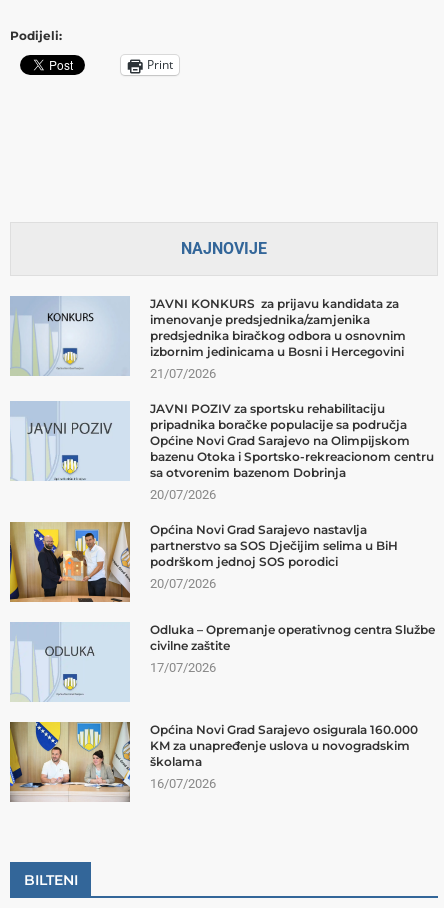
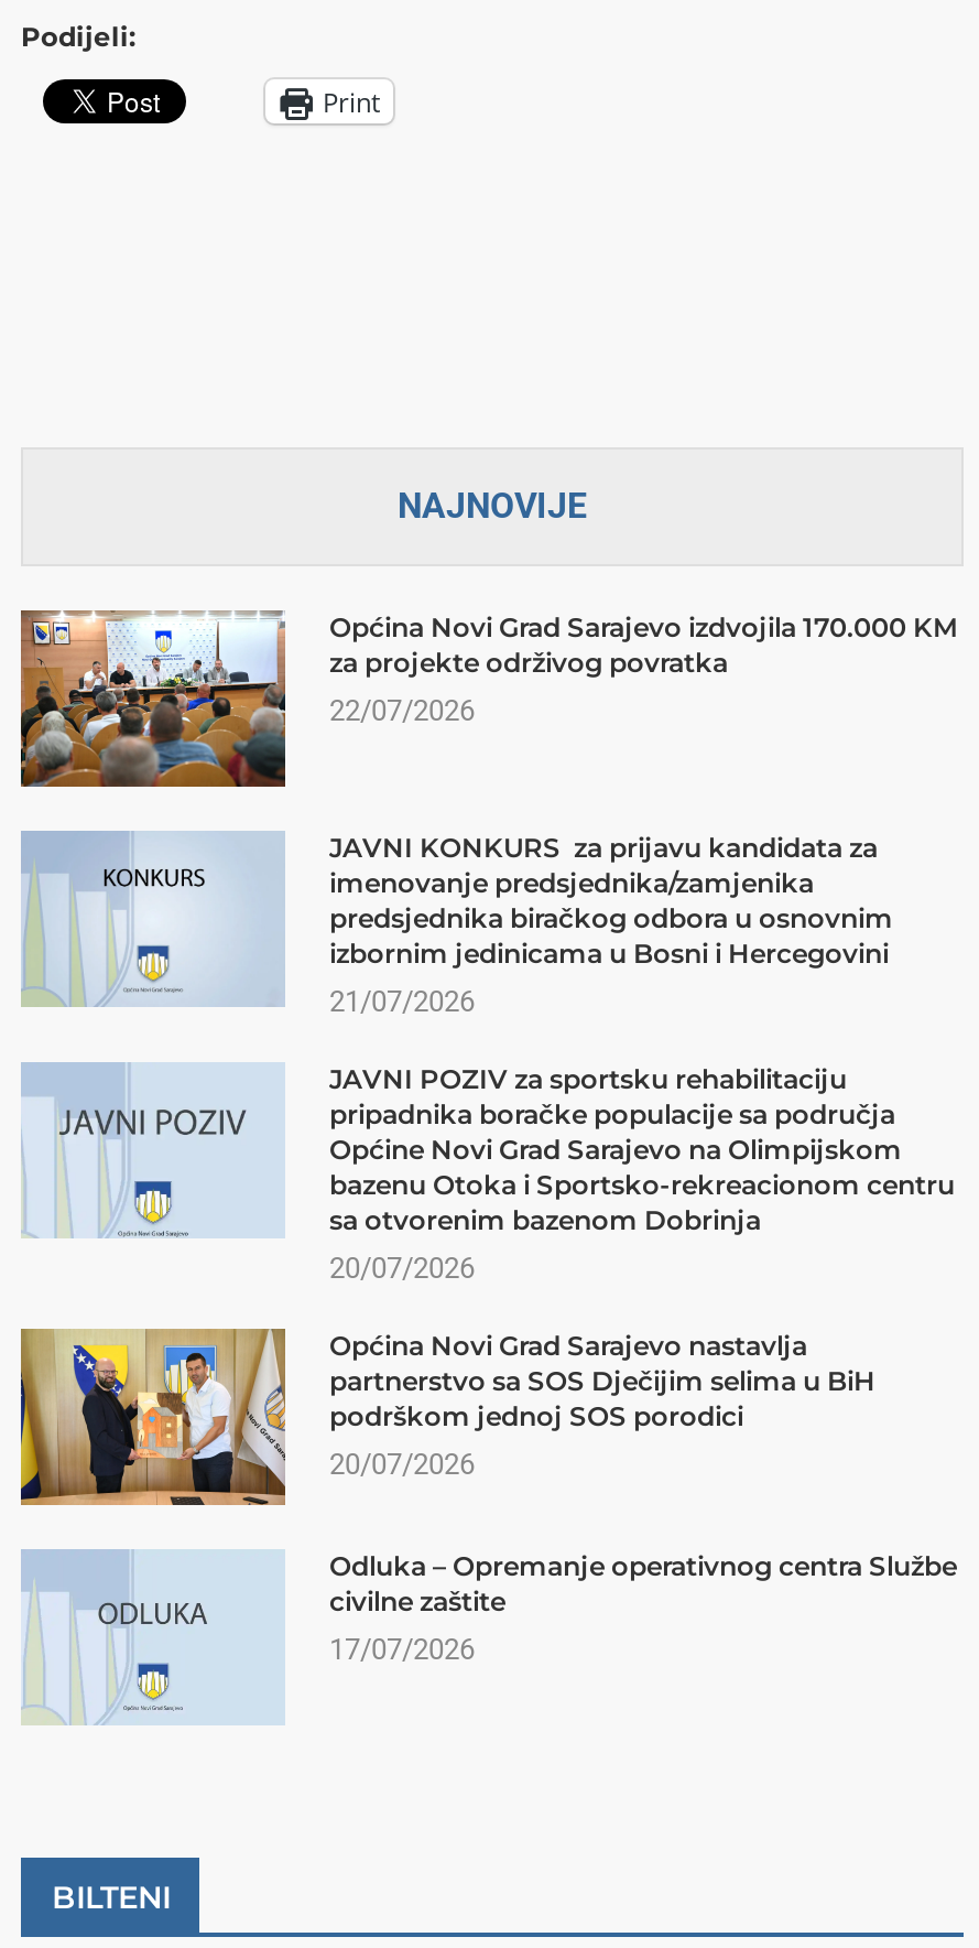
none -> [19,609,957,790] [image] | Općina Novi Grad Sarajevo izdvojila 170.000 KM | za projekte održivog povratka | 22/07/2026
moved [11,296,435,675] -> [23,831,957,1666]: [image] | JAVNI KONKURS za prijavu kandidata za | imenovanje predsjednika/zamjenika | ... | civilne zaštite | 17/07/2026
[9,721,418,803] [image] | Općina Novi Grad Sarajevo osigurala 160.000 | KM za unapređenje uslova u novogradskim | školama | 16/07/2026 -> none

